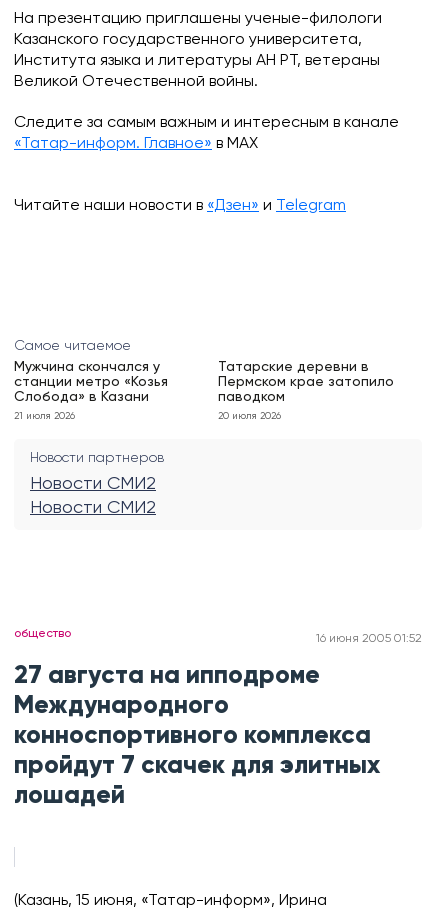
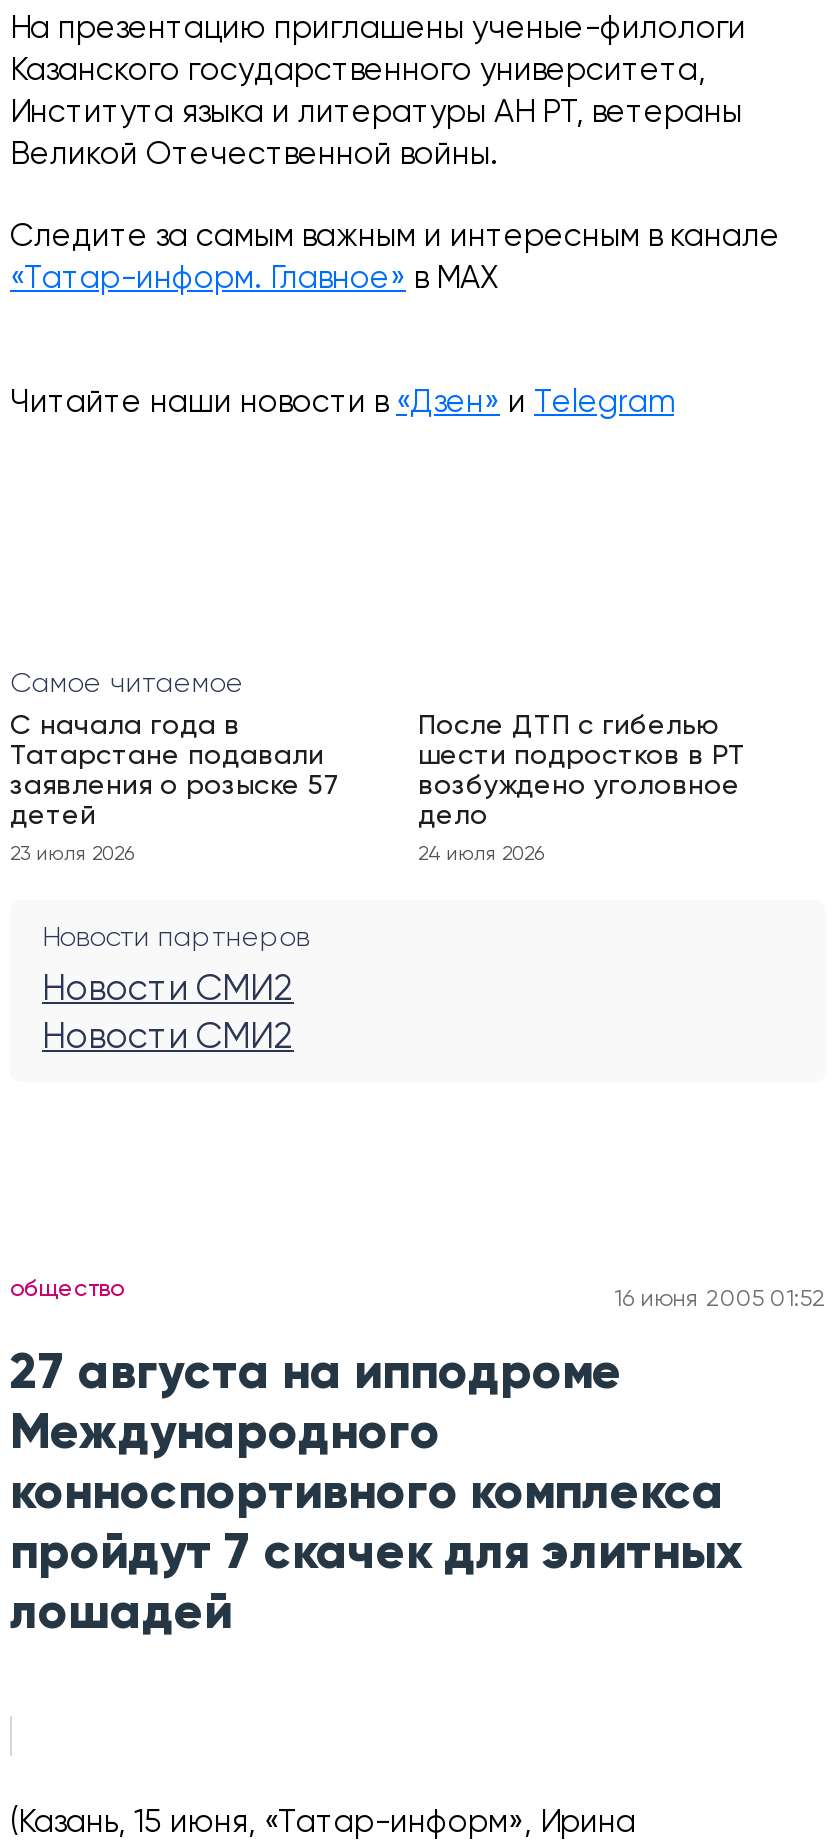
[14,360,168,404] Мужчина скончался у | станции метро «Козья | Слобода» в Казани -> [10,712,340,830] С начала года в | Татарстане подавали | заявления о розыске 57 | детей
[218,360,394,404] Татарские деревни в | Пермском крае затопило | паводком -> [418,712,746,830] После ДТП с гибелью | шести подростков в РТ | возбуждено уголовное | дело
[14,411,75,421] 21 июля 2026 -> [10,844,134,864] 23 июля 2026
[218,411,281,421] 20 июля 2026 -> [418,844,544,864] 24 июля 2026

